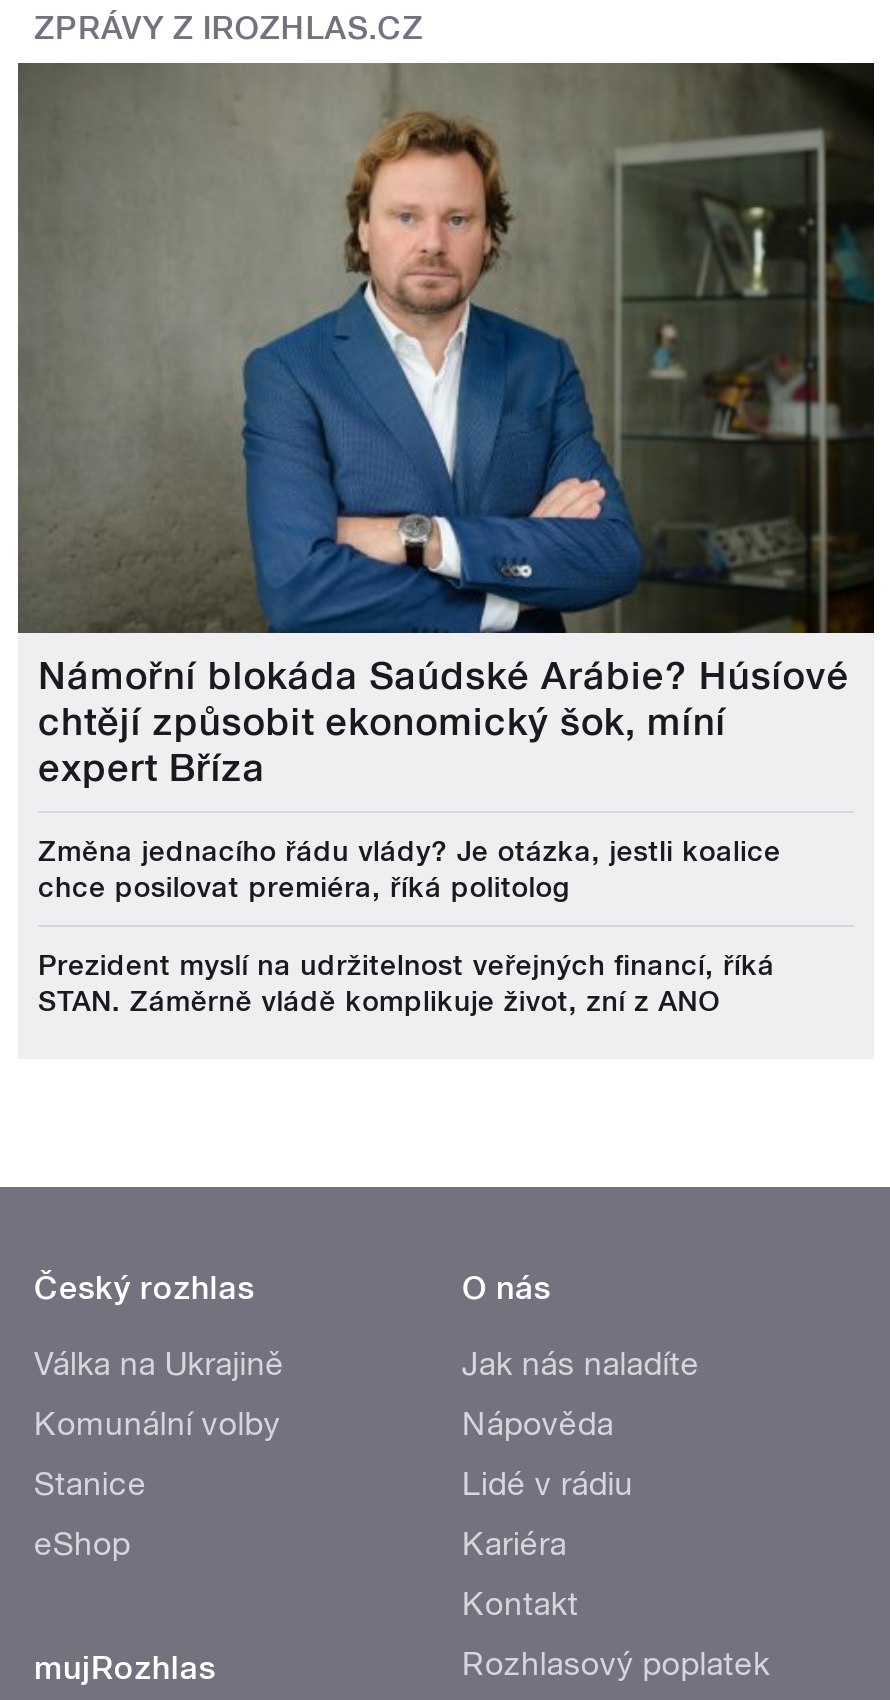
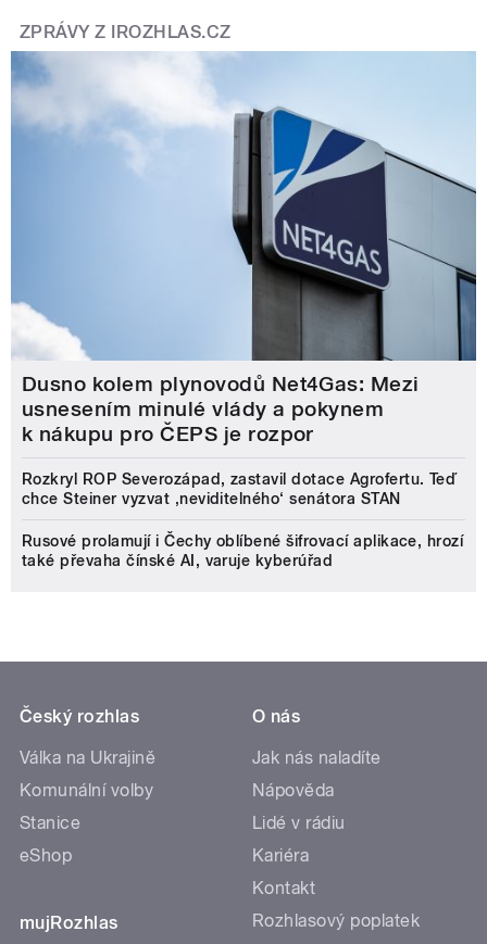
[16,61,876,792] [image] | Námořní blokáda Saúdské Arábie? Húsíové | chtějí způsobit ekonomický šok, míní | expert Bříza -> [10,50,477,447] [image] | Dusno kolem plynovodů Net4Gas: Mezi | usnesením minulé vlády a pokynem | k nákupu pro ČEPS je rozpor
[38,836,781,904] Změna jednacího řádu vlády? Je otázka, jestli koalice | chce posilovat premiéra, říká politolog -> [22,471,457,508] Rozkryl ROP Severozápad, zastavil dotace Agrofertu. Teď | chce Steiner vyzvat ‚neviditelného‘ senátora STAN
[38,950,775,1018] Prezident myslí na udržitelnost veřejných financí, říká | STAN. Záměrně vládě komplikuje život, zní z ANO -> [22,533,463,570] Rusové prolamují i Čechy oblíbené šifrovací aplikace, hrozí | také převaha čínské AI, varuje kyberúřad

